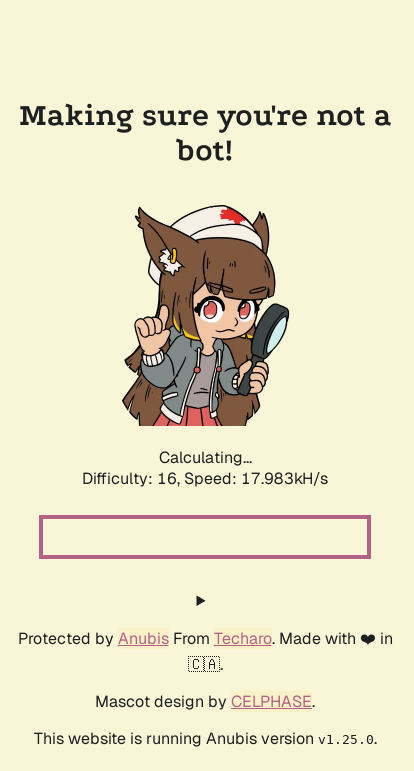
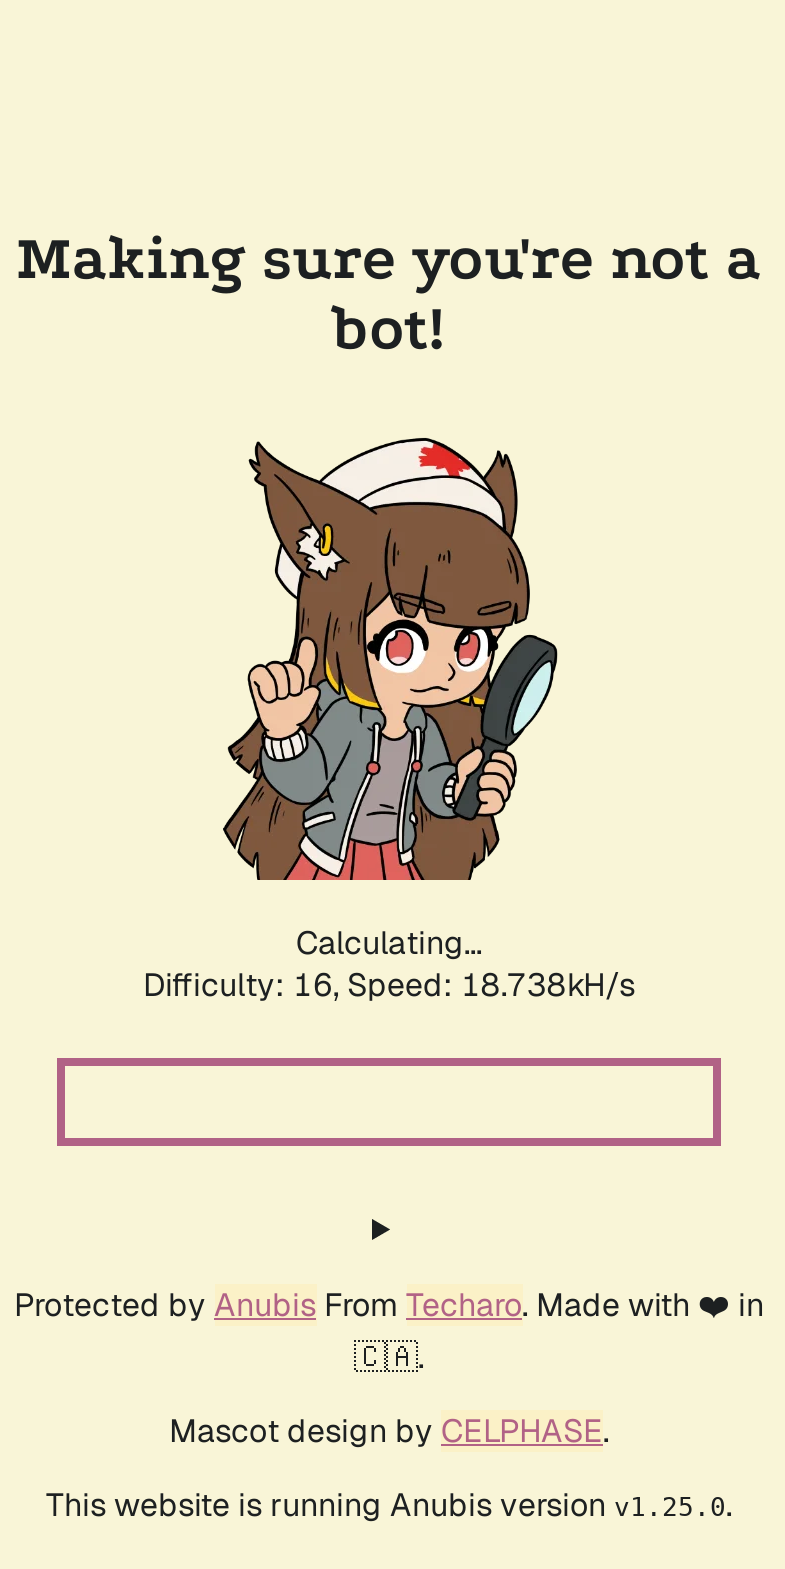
[82,468,328,489] Difficulty: 16, Speed: 17.983kH/s -> [143,964,635,1006] Difficulty: 16, Speed: 18.738kH/s

